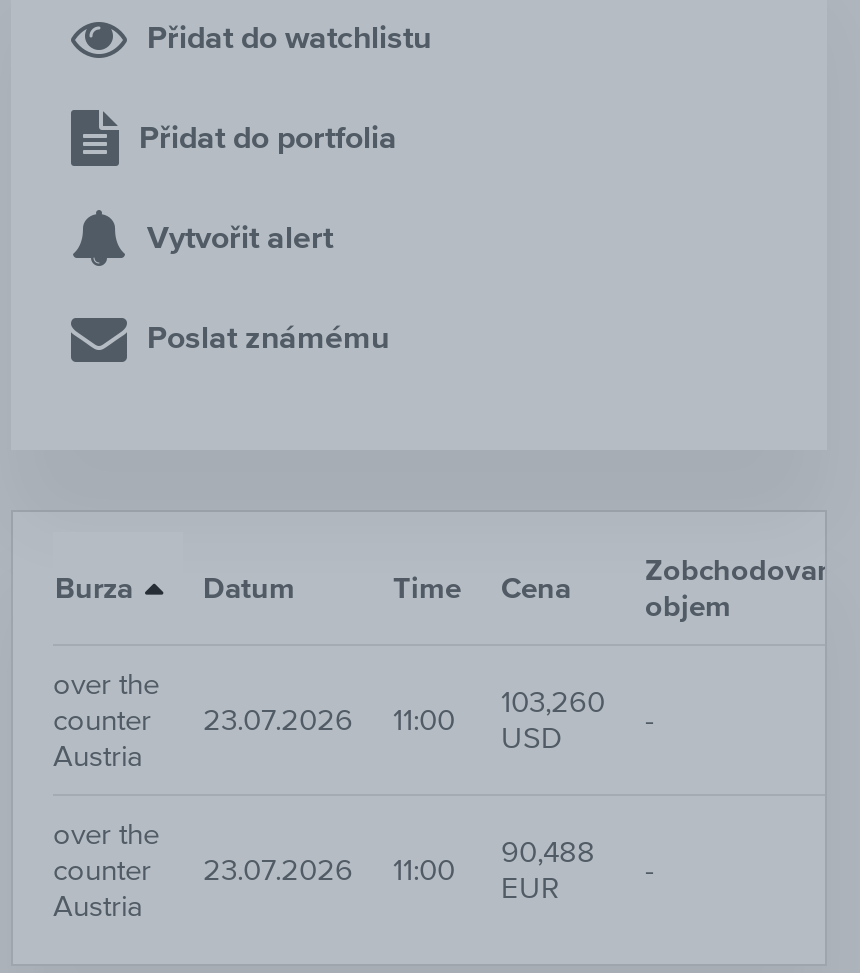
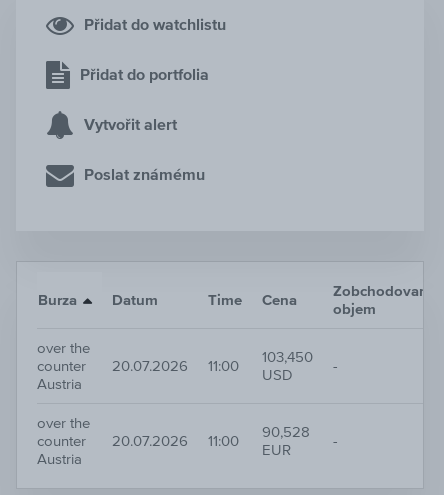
[501,684,605,720] 103,260 -> [262,348,313,366] 103,450
[203,702,353,738] 23.07.2026 -> [112,357,188,375] 20.07.2026
[501,834,595,870] 90,488 -> [262,423,310,441] 90,528
[203,852,353,888] 23.07.2026 -> [112,432,188,450] 20.07.2026

